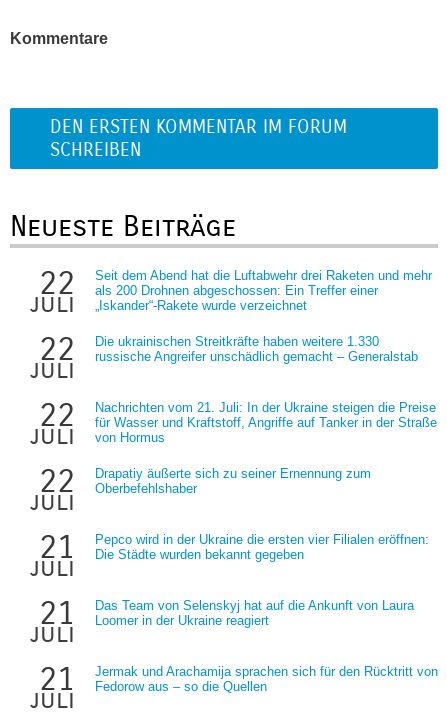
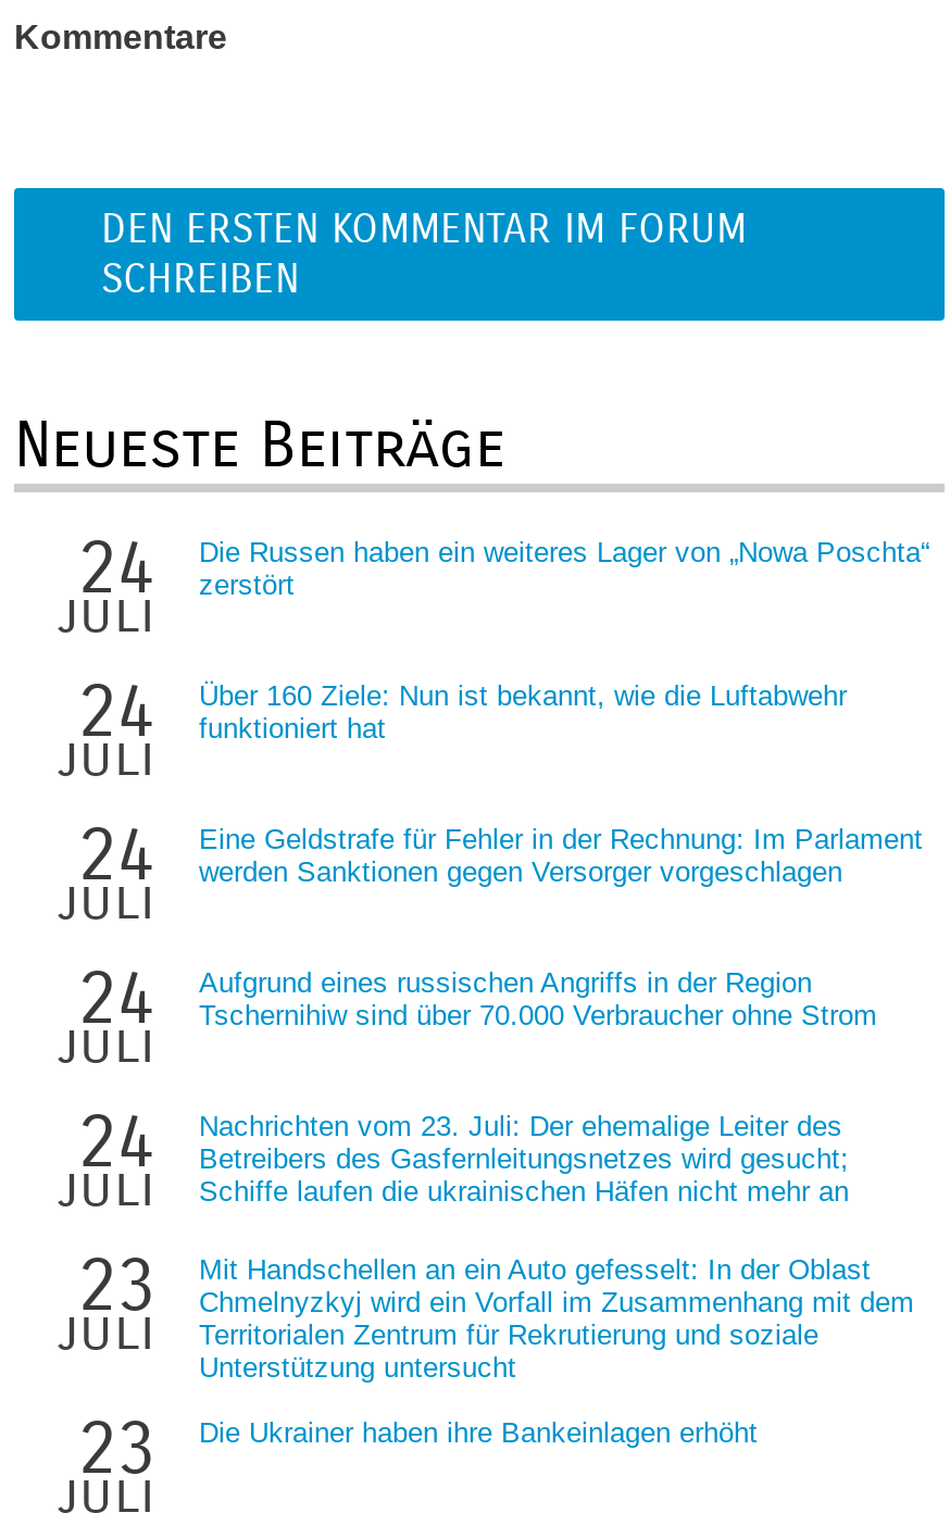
[39,262,75,302] 22 -> [77,524,155,611] 24
[39,267,432,368] Seit dem Abend hat die Luftabwehr drei Raketen und mehr | als 200 Drohnen abgeschossen: Ein Treffer einer | „Iskander“-Rakete wurde verzeichnet | 22 -> [77,535,929,754] Die Russen haben ein weiteres Lager von „Nowa Poschta“ | zerstört | 24
[95,333,418,363] Die ukrainischen Streitkräfte haben weitere 1.330 | russische Angreifer unschädlich gemacht – Generalstab -> [199,678,847,743] Über 160 Ziele: Nun ist bekannt, wie die Luftabwehr | funktioniert hat
[39,394,75,434] 22 -> [77,811,155,898] 24
[39,399,437,500] Nachrichten vom 21. Juli: In der Ukraine steigen die Preise | für Wasser und Kraftstoff, Angriffe auf Tanker in der Straße | von Hormus | 22 -> [77,822,923,1041] Eine Geldstrafe für Fehler in der Rechnung: Im Parlament | werden Sanktionen gegen Versorger vorgeschlagen | 24
[95,465,371,495] Drapatiy äußerte sich zu seiner Ernennung zum | Oberbefehlshaber -> [199,965,877,1030] Aufgrund eines russischen Angriffs in der Region | Tschernihiw sind über 70.000 Verbraucher ohne Strom
[39,526,75,566] 21 -> [77,1098,155,1185] 24
[39,531,429,632] Pepco wird in der Ukraine die ersten vier Filialen eröffnen: | Die Städte wurden bekannt gegeben | 21 -> [77,1109,849,1328] Nachrichten vom 23. Juli: Der ehemalige Leiter des | Betreibers des Gasfernleitungsnetzes wird gesucht; | Schiffe laufen die ukrainischen Häfen nicht mehr an | 23
[39,597,414,698] Das Team von Selenskyj hat auf die Ankunft von Laura | Loomer in der Ukraine reagiert | 21 -> [77,1252,914,1491] Mit Handschellen an ein Auto gefesselt: In der Oblast | Chmelnyzkyj wird ein Vorfall im Zusammenhang mit dem | Territorialen Zentrum für Rekrutierung und soziale | Unterstützung untersucht | 23
[95,663,438,693] Jermak und Arachamija sprachen sich für den Rücktritt von | Fedorow aus – so die Quellen -> [199,1415,758,1448] Die Ukrainer haben ihre Bankeinlagen erhöht

